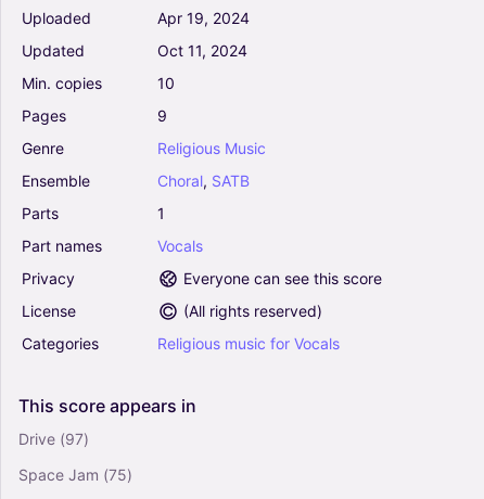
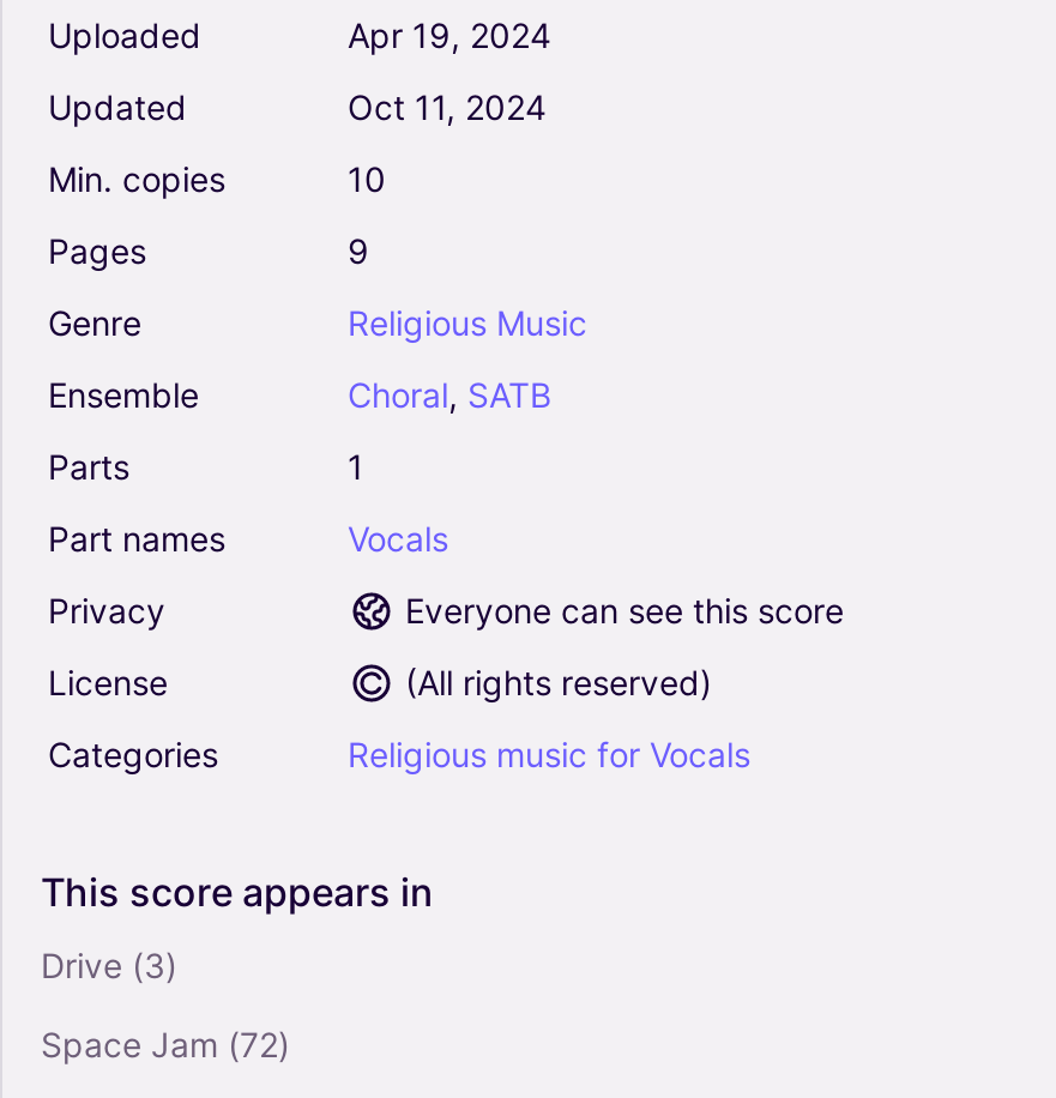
[18,430,89,448] Drive (97) -> [41,945,177,986] Drive (3)
[18,466,132,484] Space Jam (75) -> [41,1024,290,1065] Space Jam (72)

